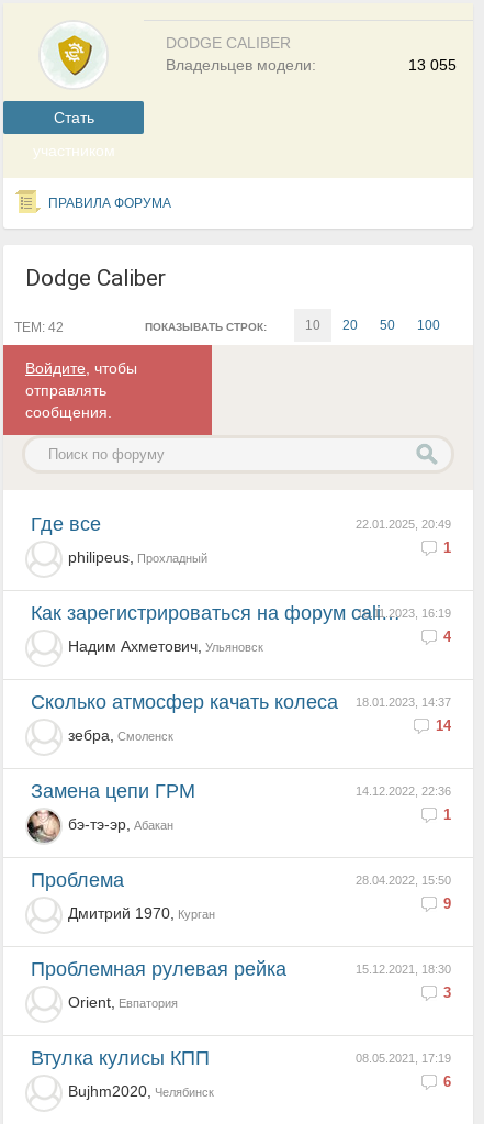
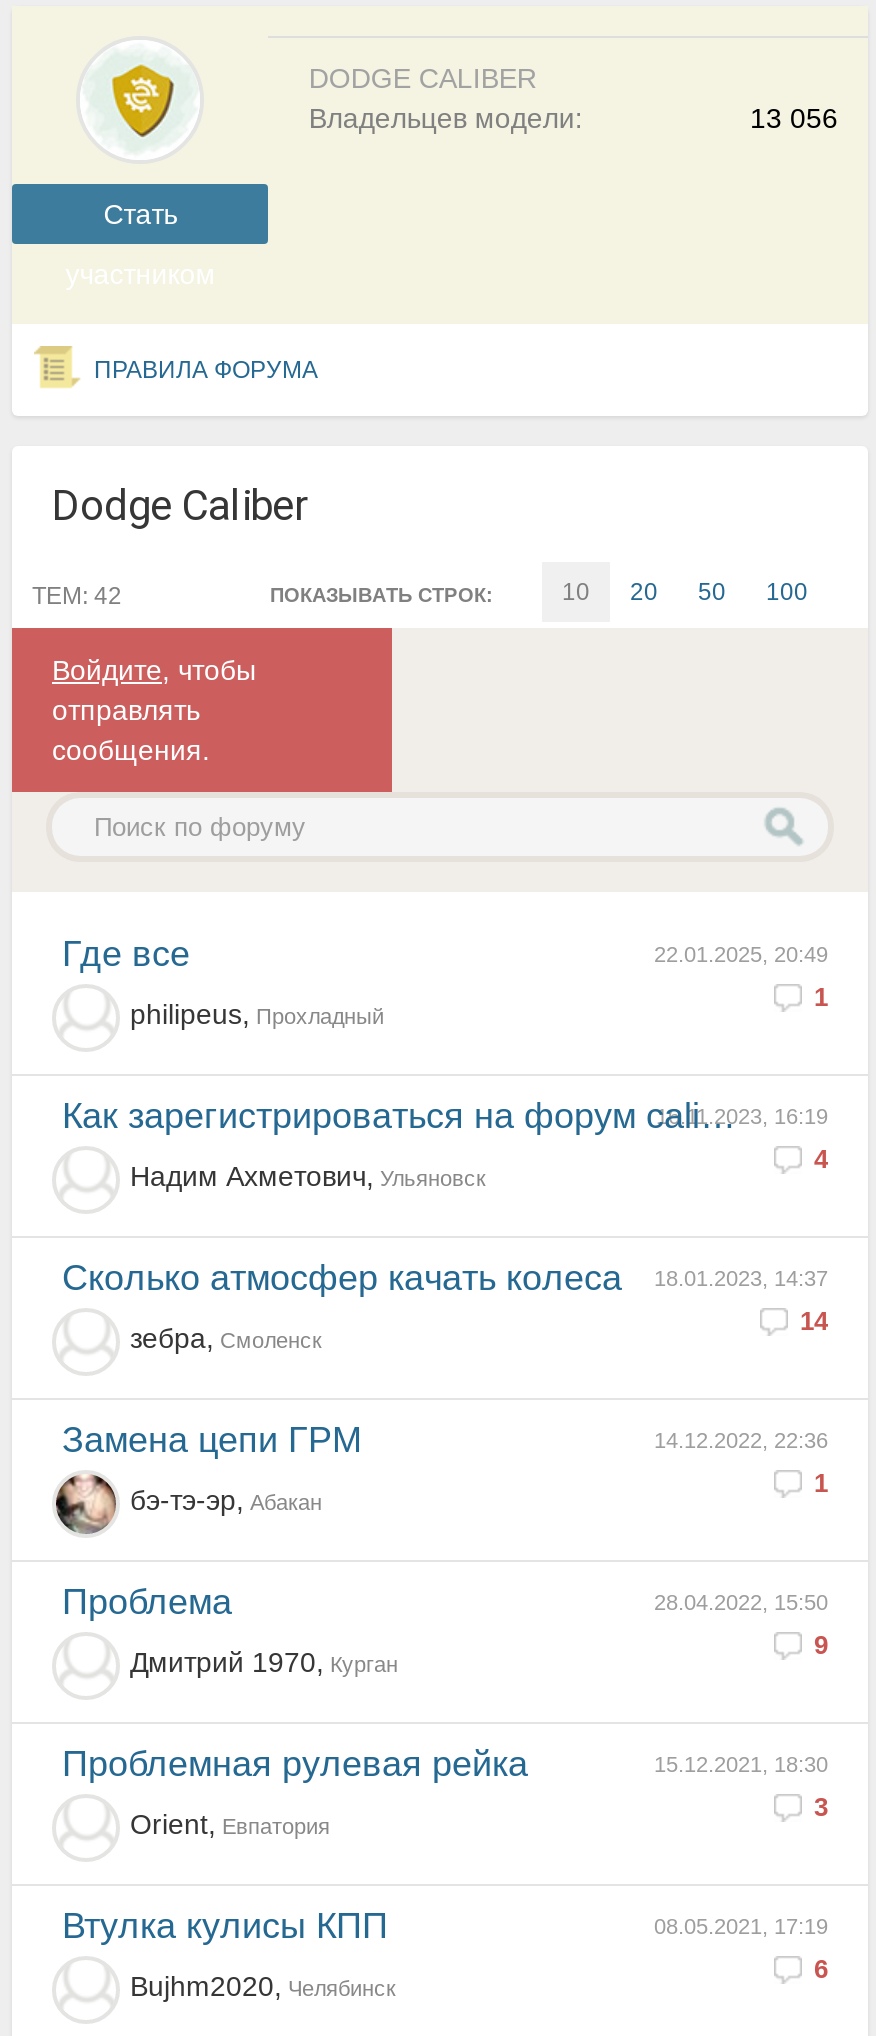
[408,56,457,74] 13 055 -> [750,102,838,134] 13 056

